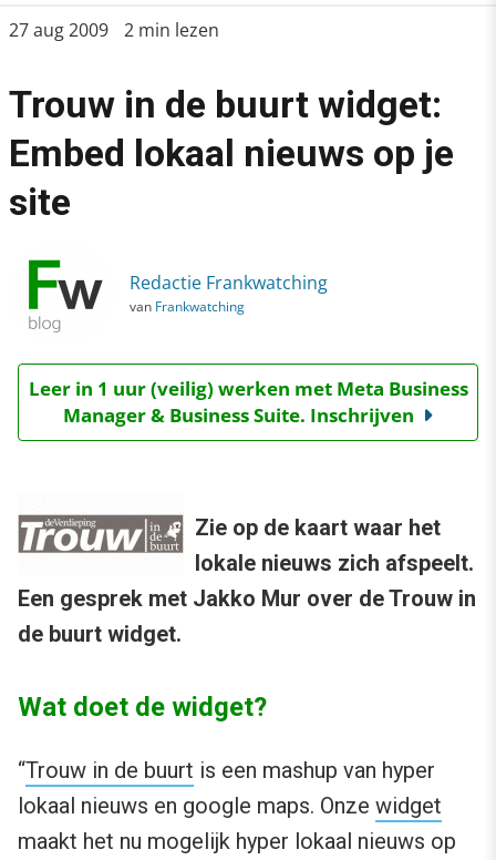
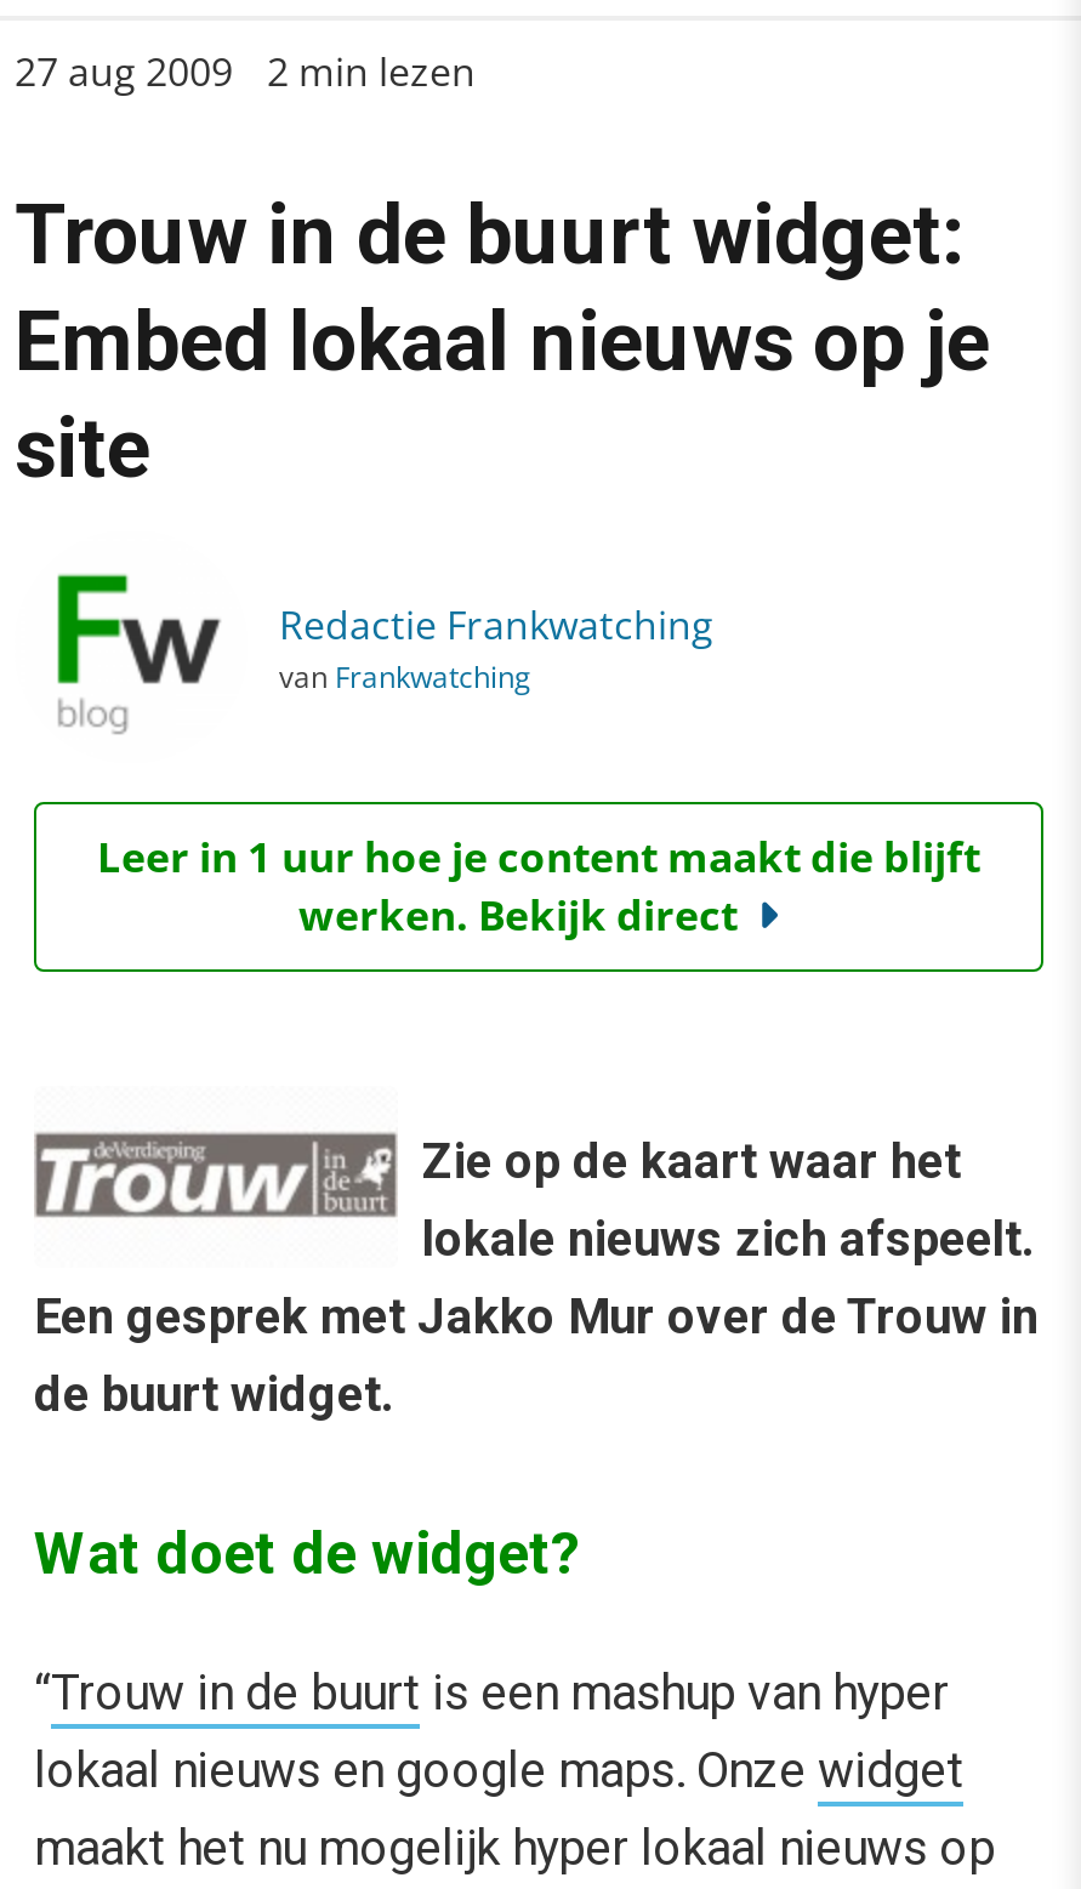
[28,376,468,428] Leer in 1 uur (veilig) werken met Meta Business | Manager & Business Suite. Inschrijven -> [97,829,980,943] Leer in 1 uur hoe je content maakt die blijft | werken. Bekijk direct

